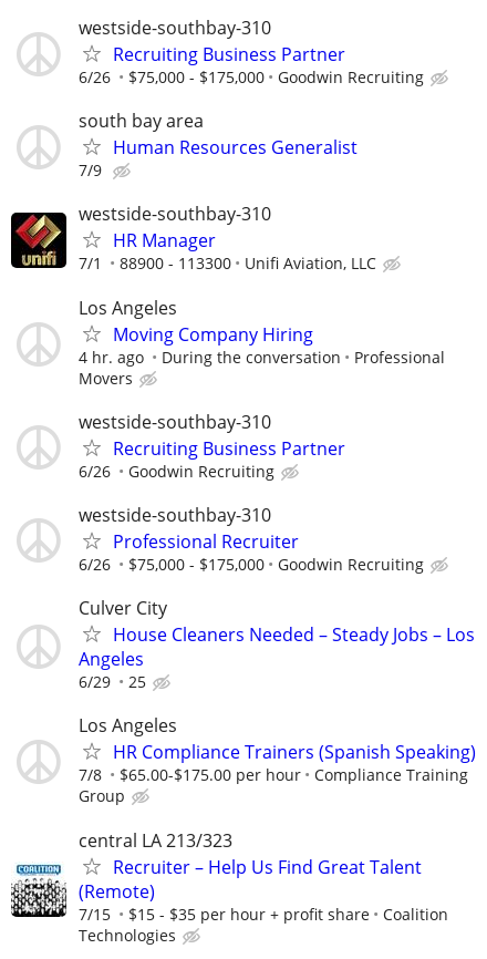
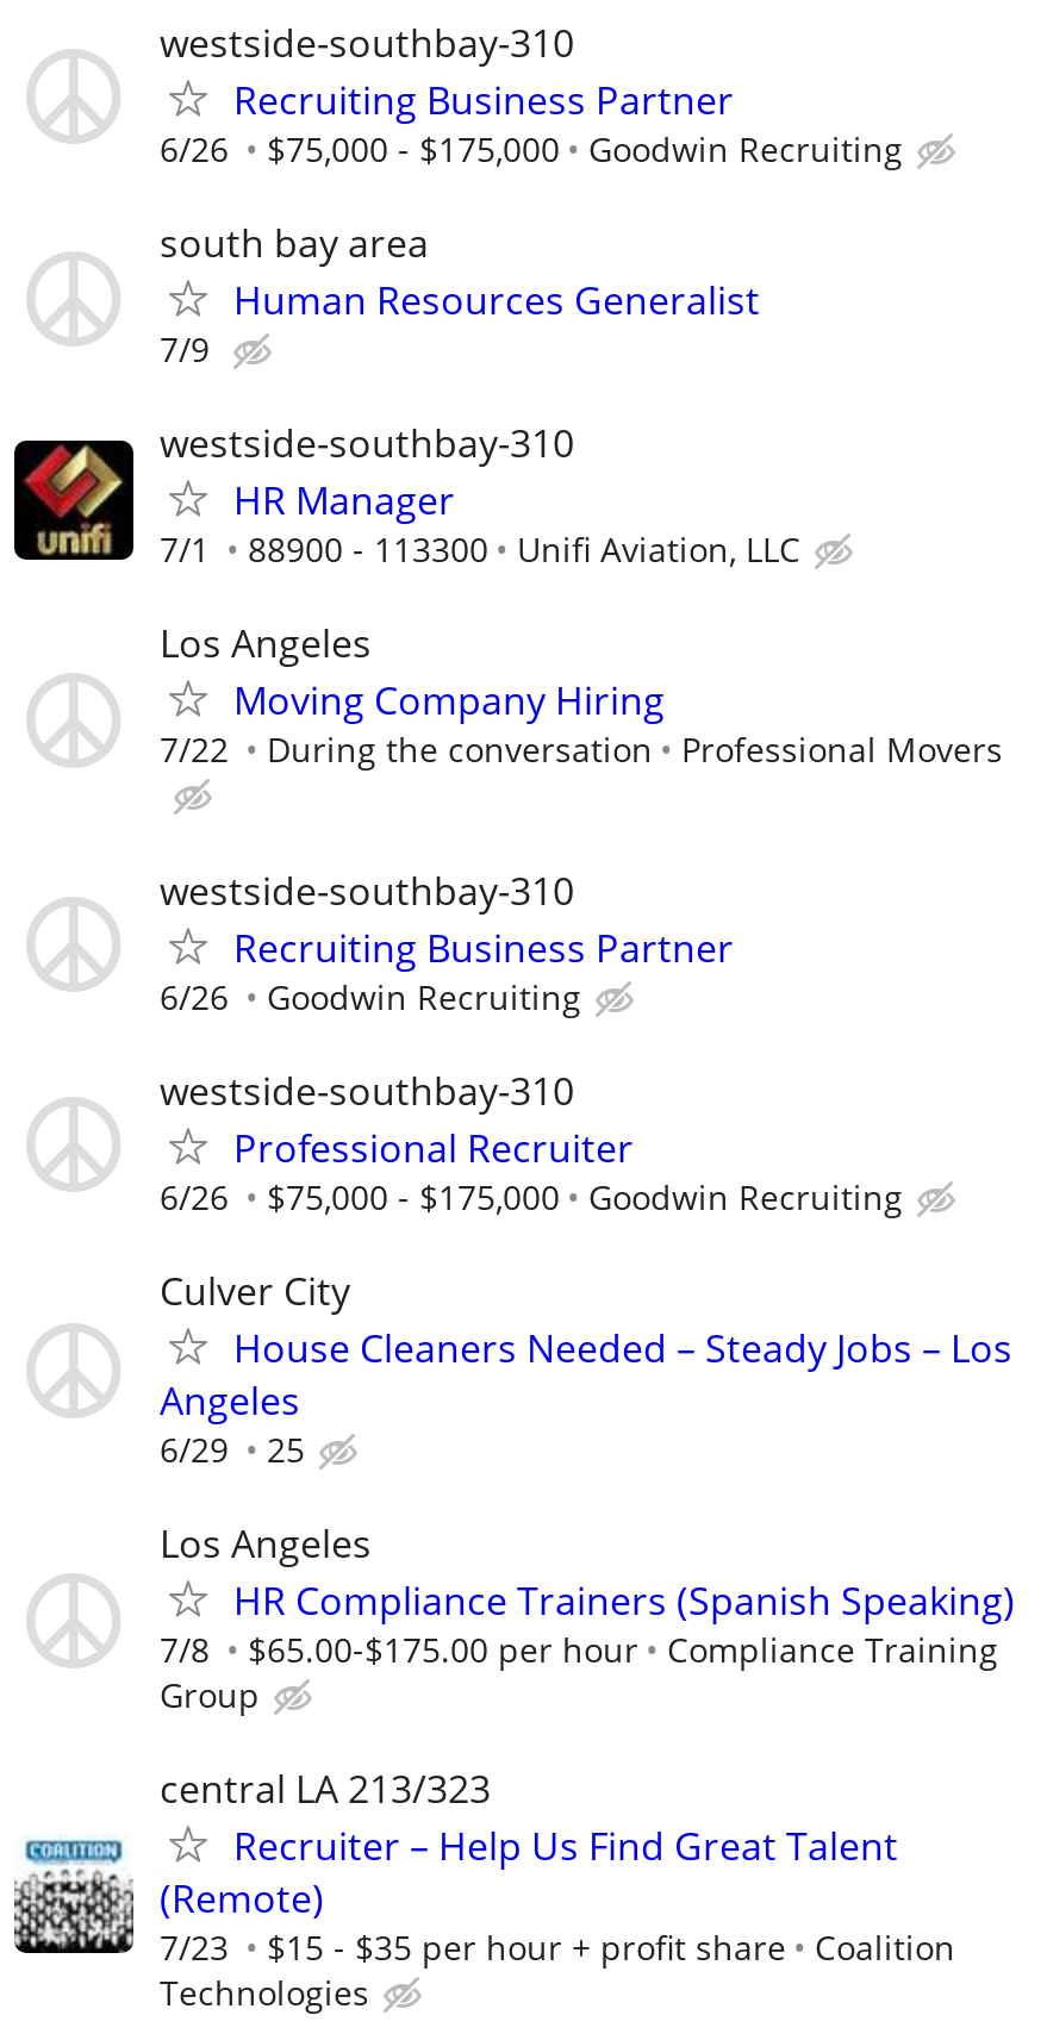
[79,346,144,367] 4 hr. ago -> [160,728,229,773] 7/22
[79,903,448,924] 7/15 $15 - $35 per hour + profit share Coalition -> [160,1926,955,1971] 7/23 $15 - $35 per hour + profit share Coalition

